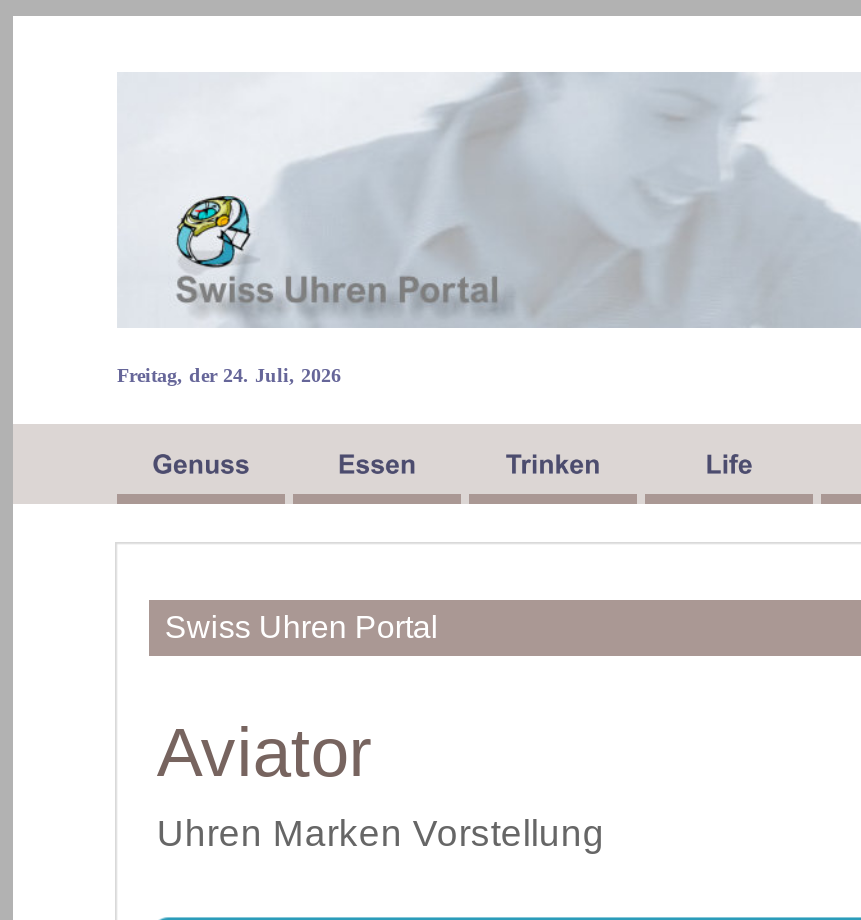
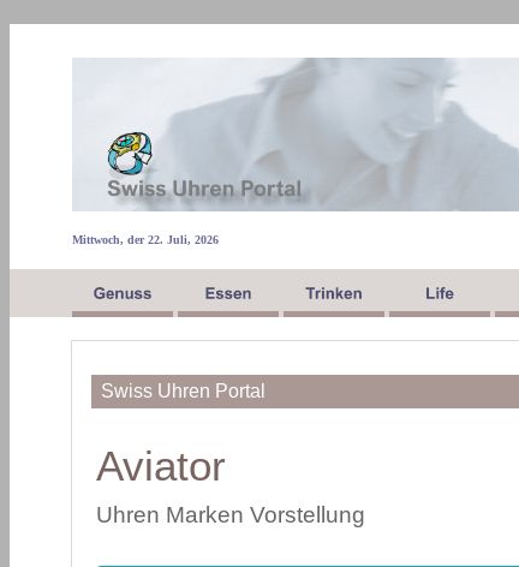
[117,364,341,386] Freitag, der 24. Juli, 2026 -> [72,233,219,246] Mittwoch, der 22. Juli, 2026

